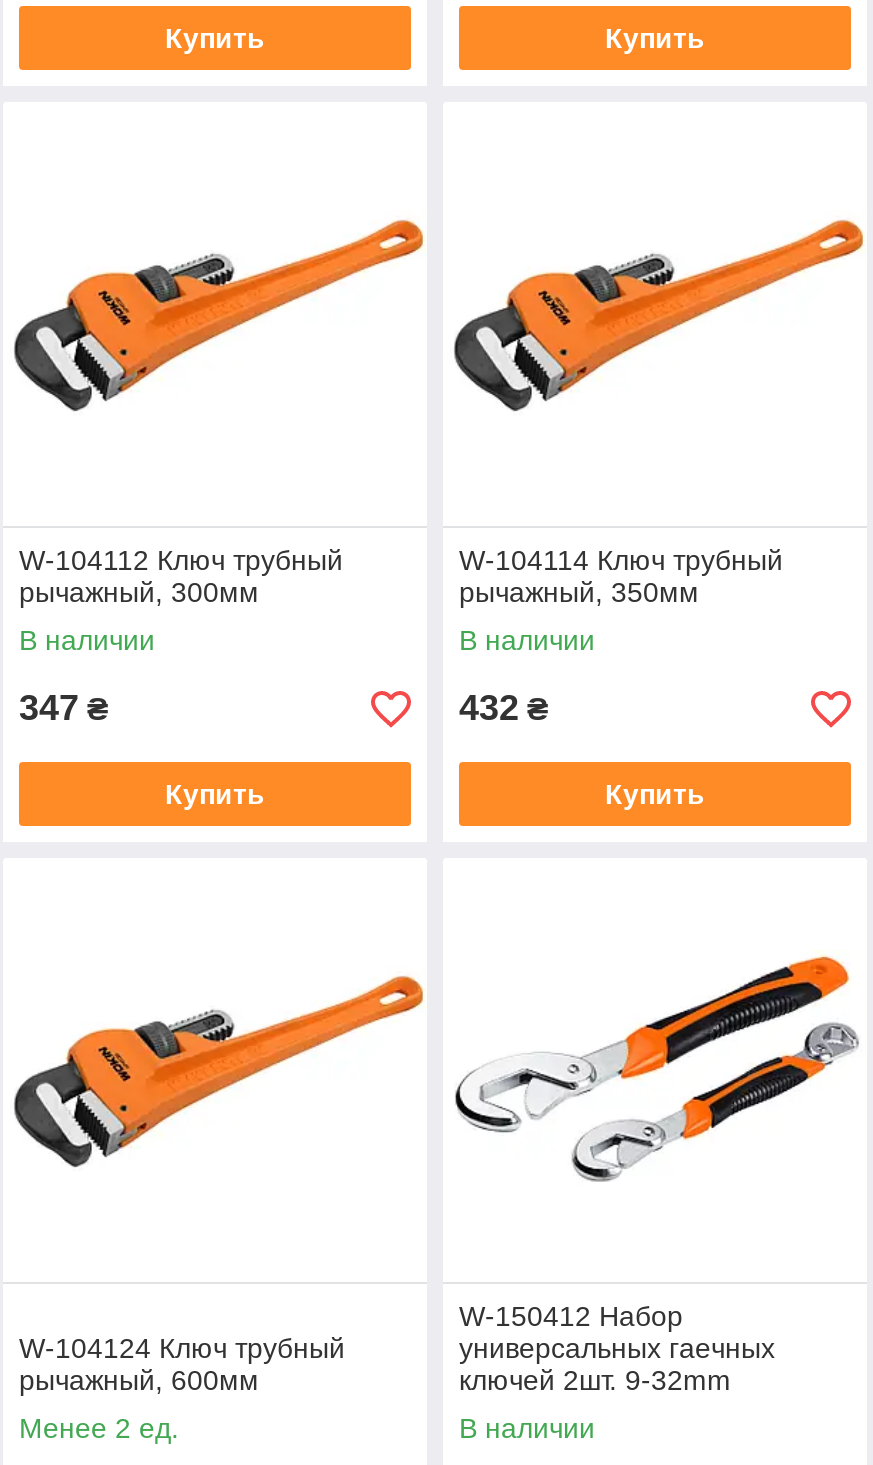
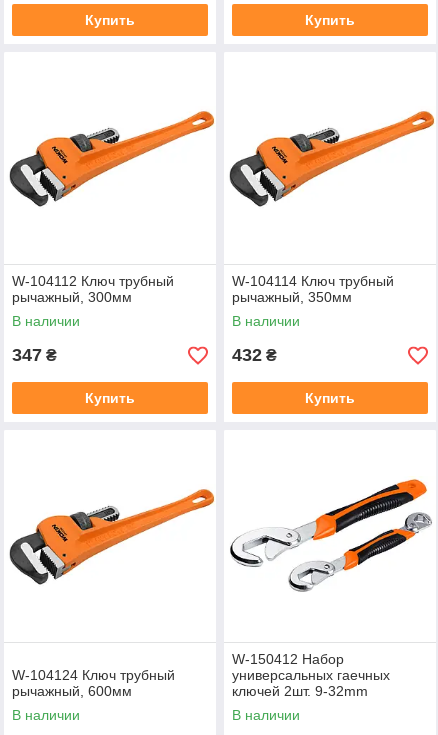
[19,1412,179,1444] Менее 2 ед. -> [12,707,80,723] В наличии

